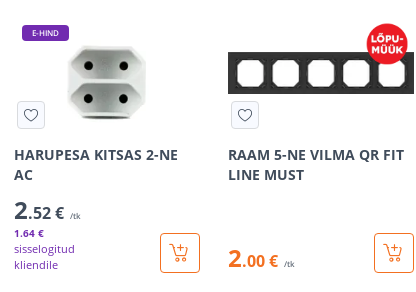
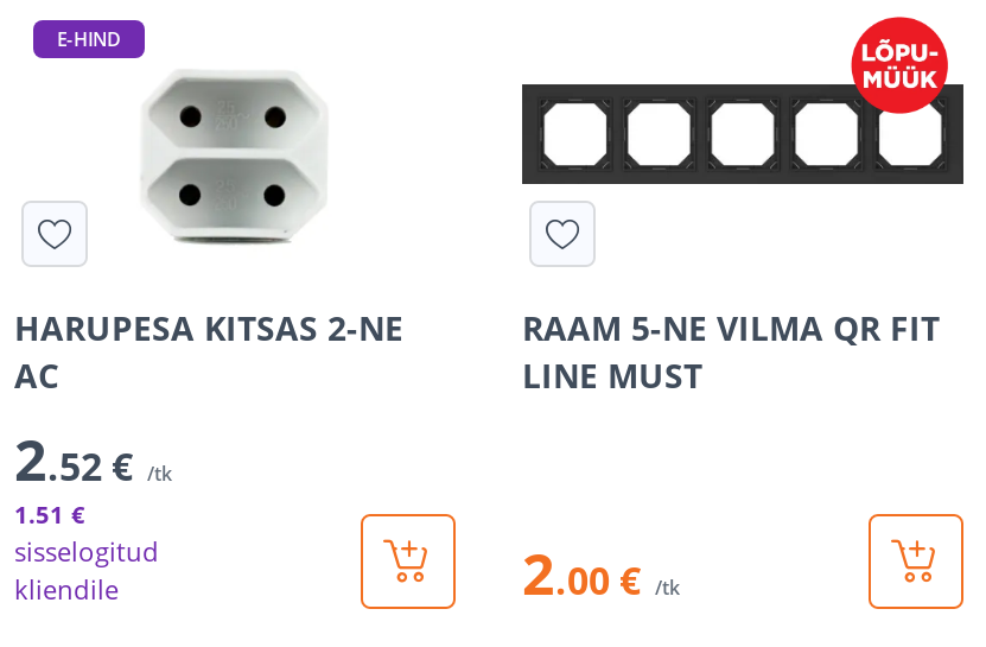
[14,226,44,240] 1.64 € -> [14,497,85,531] 1.51 €

